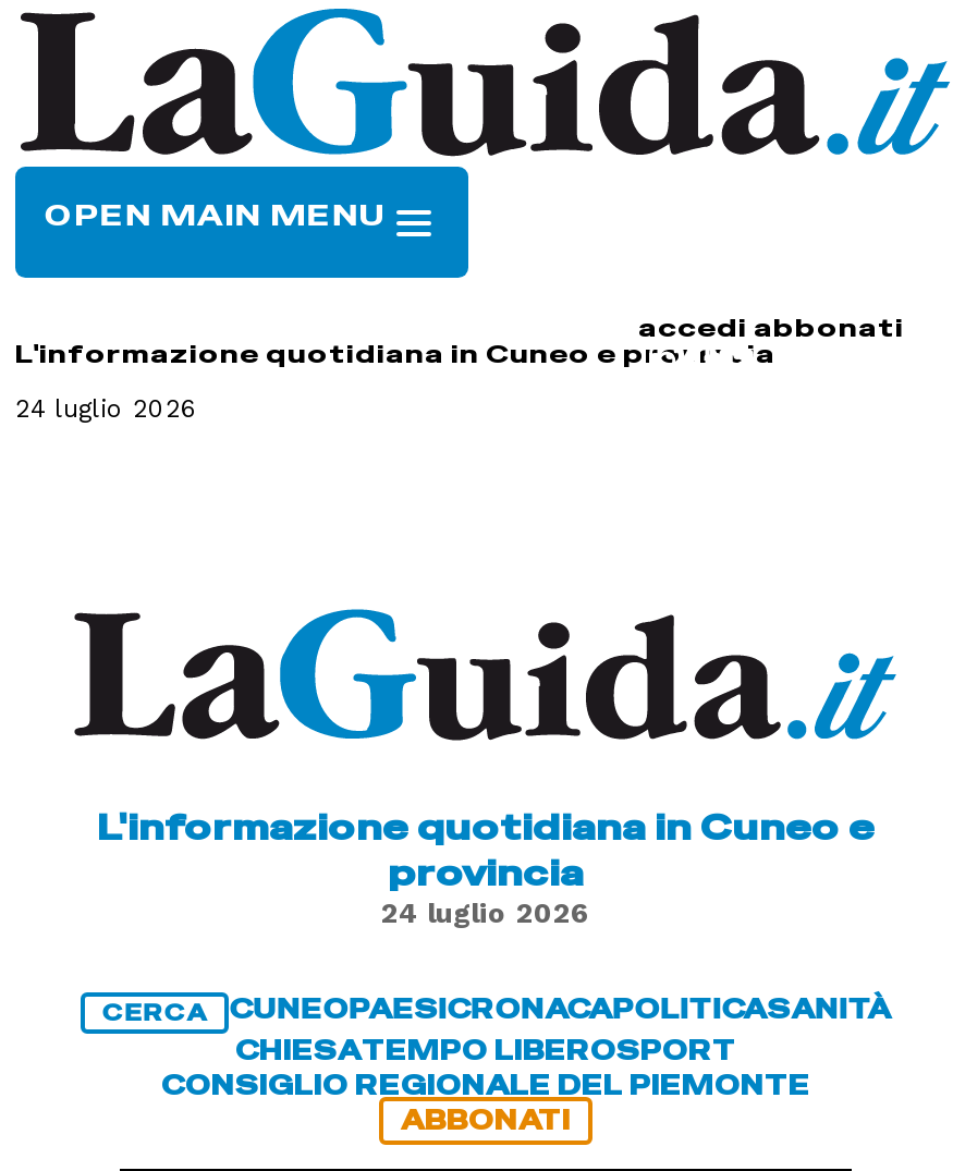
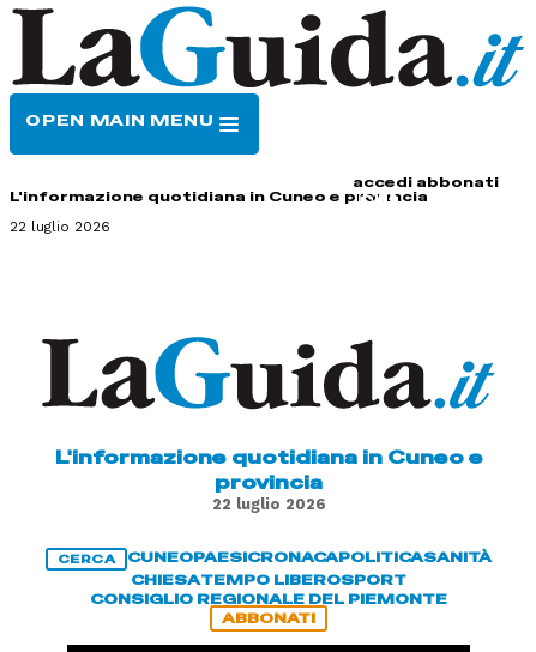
[15,393,198,424] 24 luglio 2026 -> [10,218,110,235] 22 luglio 2026
[381,896,590,929] 24 luglio 2026 -> [212,495,326,513] 22 luglio 2026

